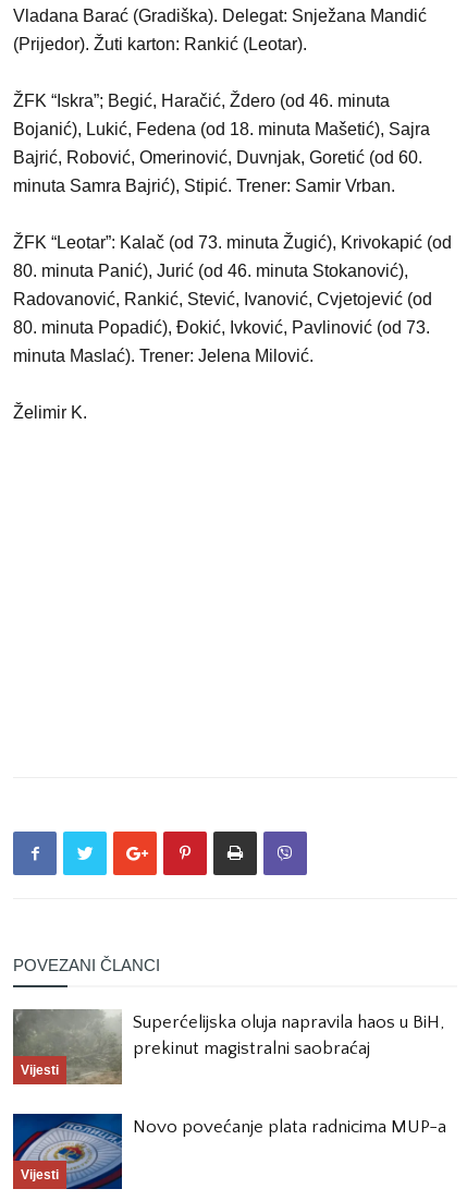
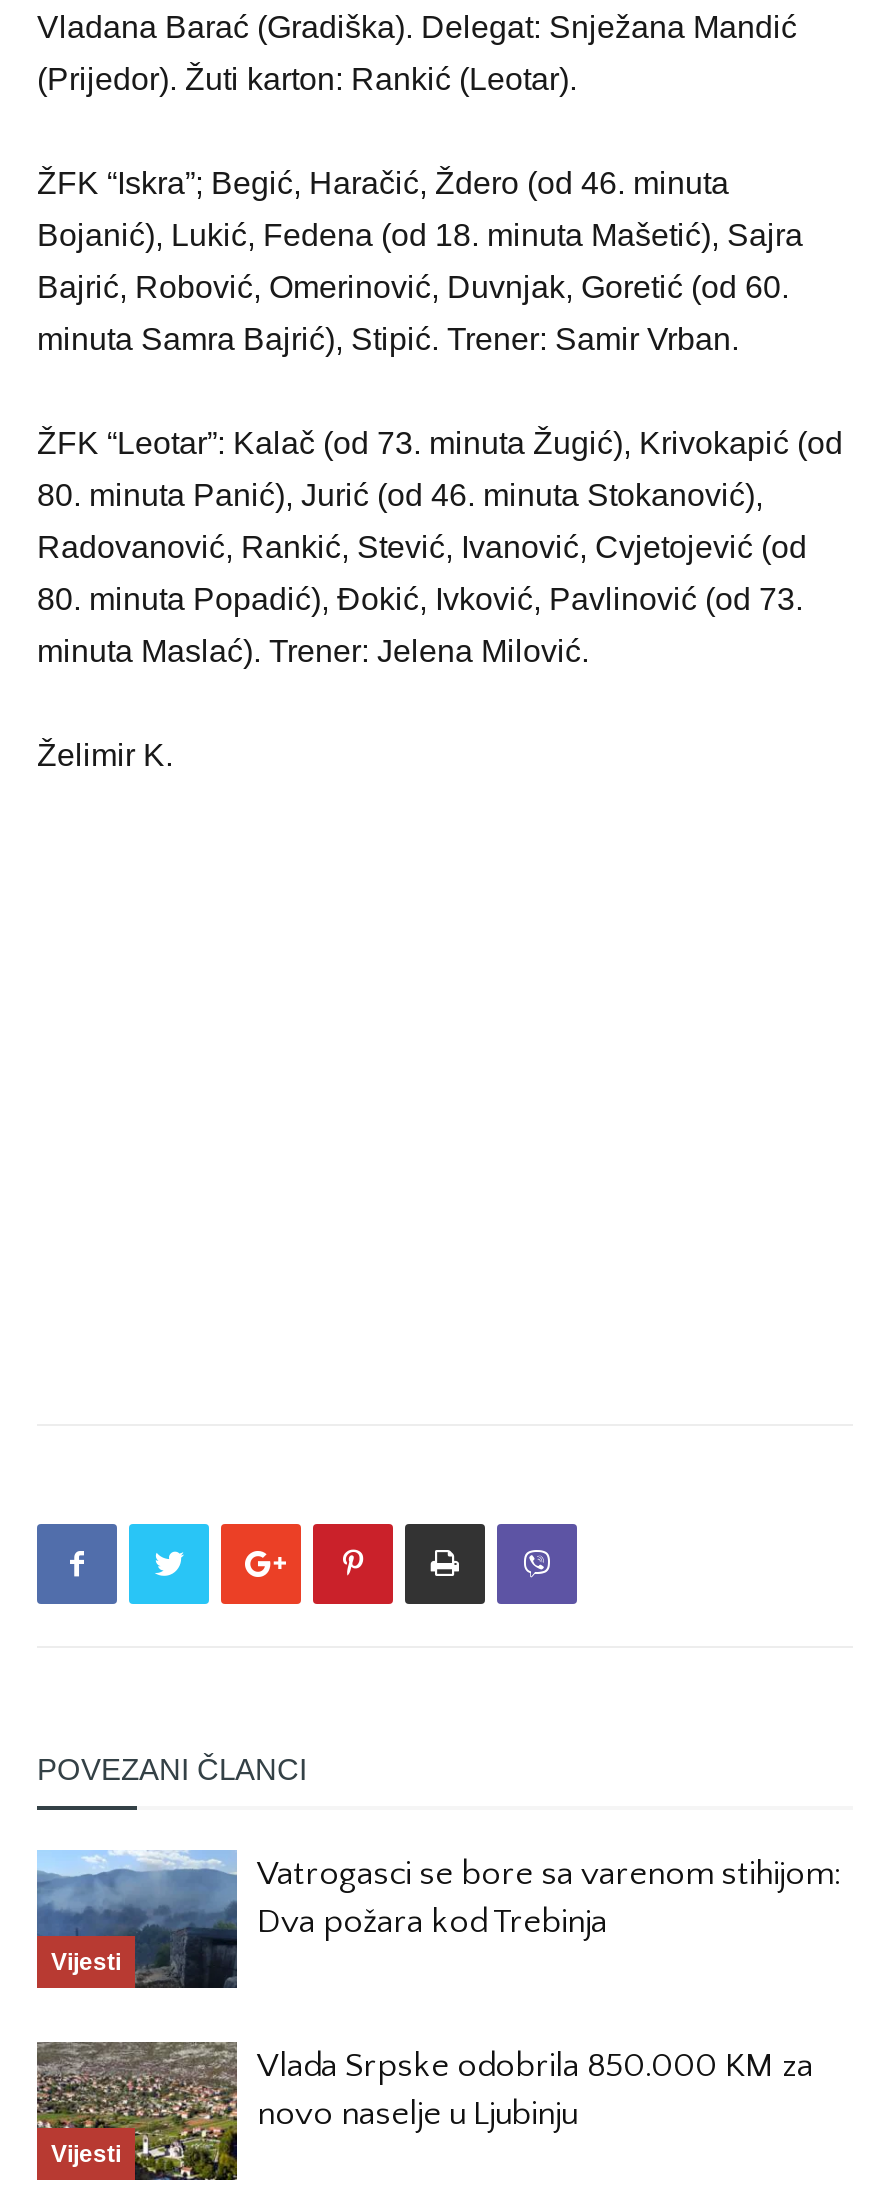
[12,1008,444,1085] [image] | Superćelijska oluja napravila haos u BiH, | prekinut magistralni saobraćaj -> [35,1850,839,1990] [image] | Vatrogasci se bore sa varenom stihijom: | Dva požara kod Trebinja
[12,1113,446,1190] [image] | Novo povećanje plata radnicima MUP-a -> [35,2040,813,2182] [image] | Vlada Srpske odobrila 850.000 KM za | novo naselje u Ljubinju

